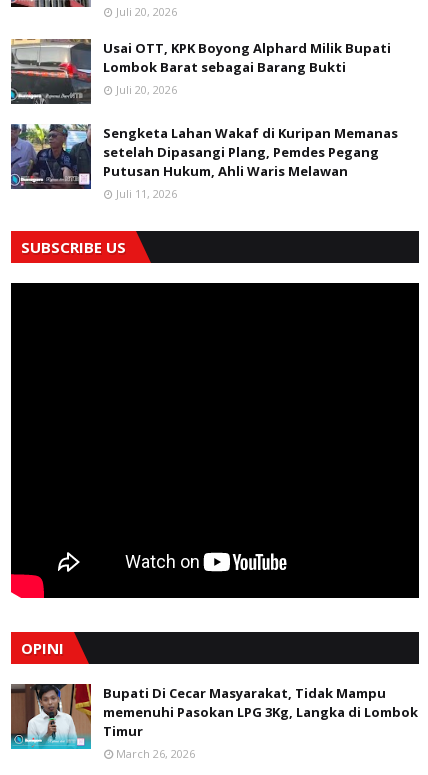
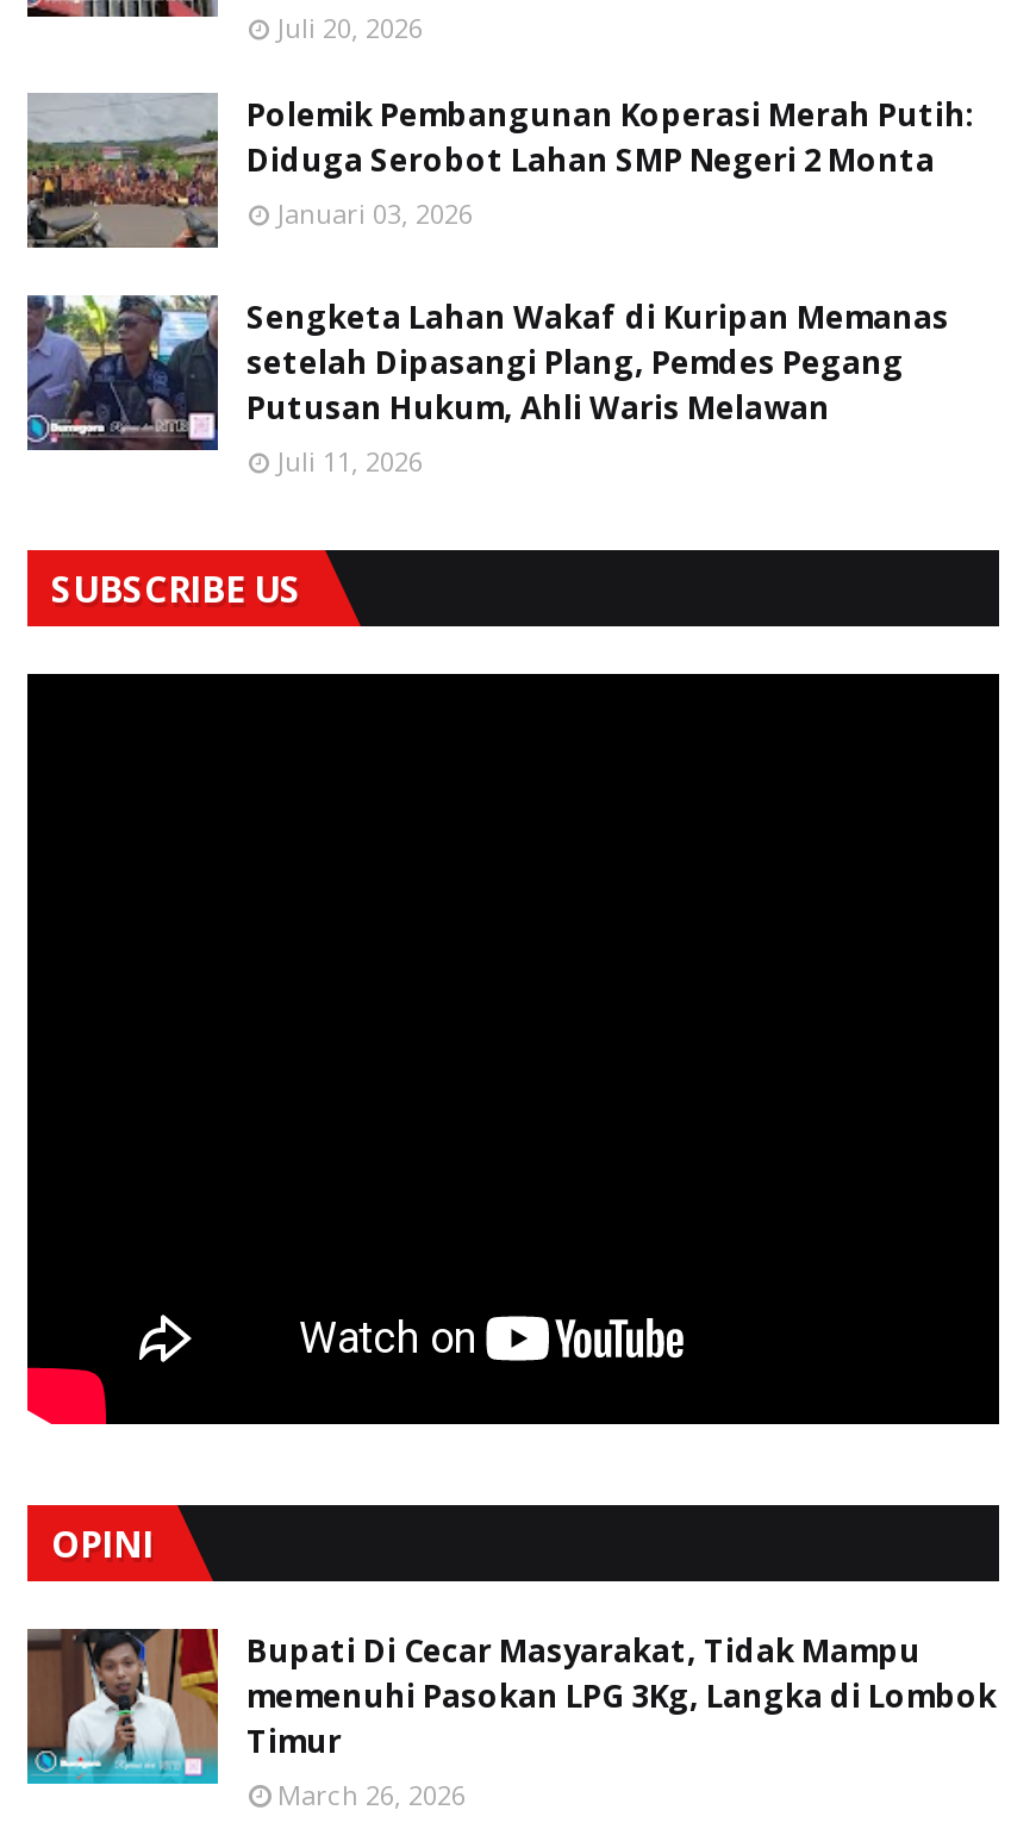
[10,39,391,105] [image] | Usai OTT, KPK Boyong Alphard Milik Bupati | Lombok Barat sebagai Barang Bukti | Juli 20, 2026 -> [25,93,975,250] [image] | Polemik Pembangunan Koperasi Merah Putih: | Diduga Serobot Lahan SMP Negeri 2 Monta | Januari 03, 2026

